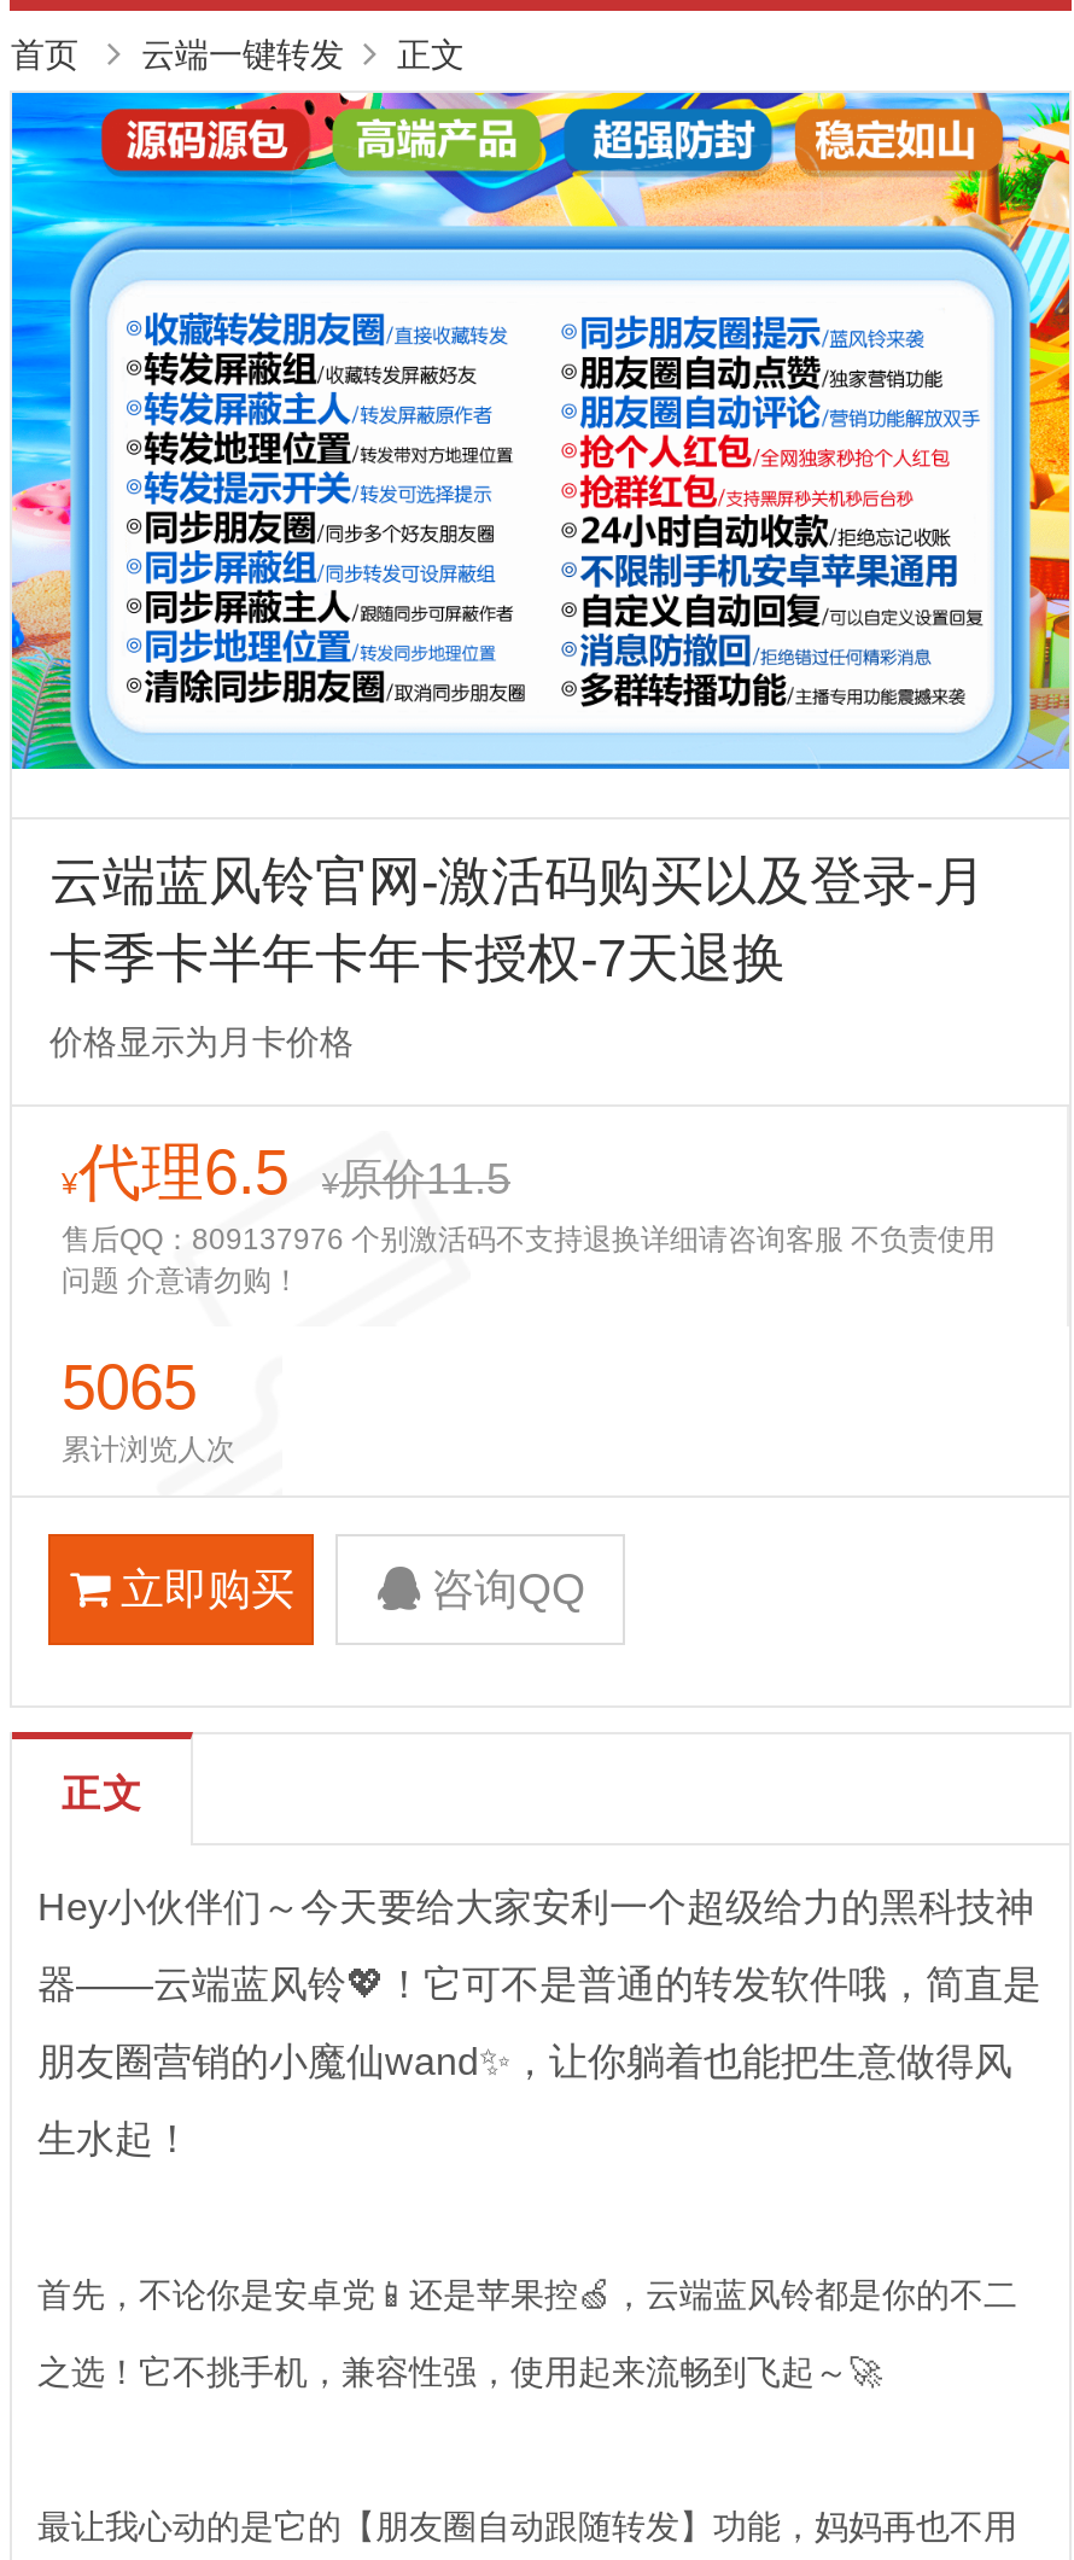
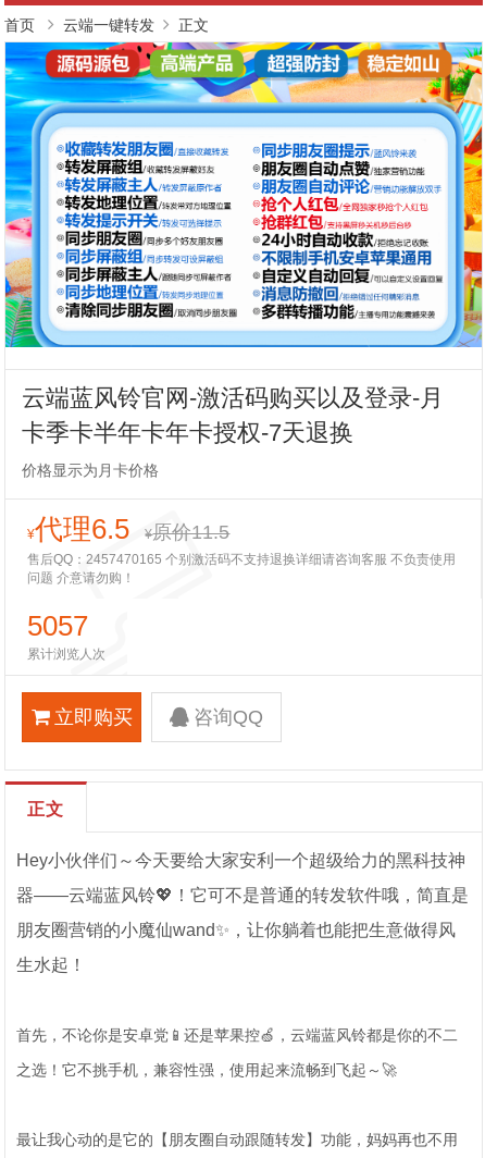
[62,1223,996,1256] 售后QQ：809137976 个别激活码不支持退换详细请咨询客服 不负责使用 -> [28,552,456,567] 售后QQ：2457470165 个别激活码不支持退换详细请咨询客服 不负责使用
[62,1351,197,1423] 5065 -> [28,609,89,642] 5057

